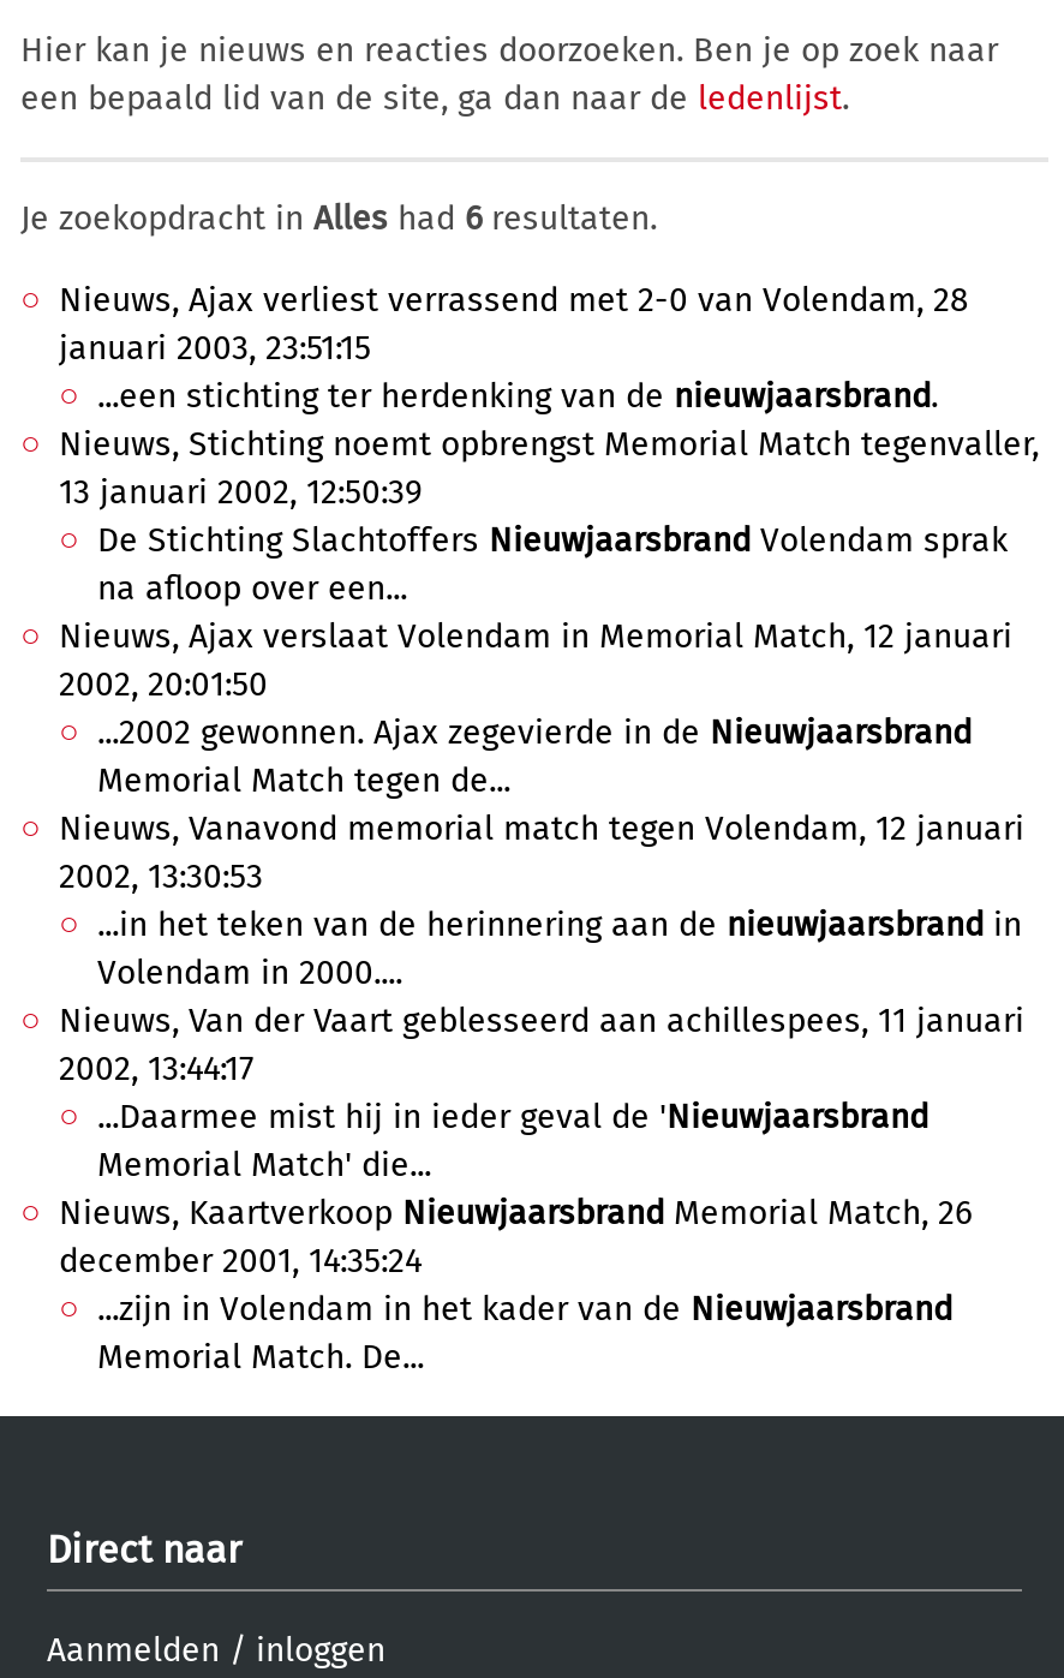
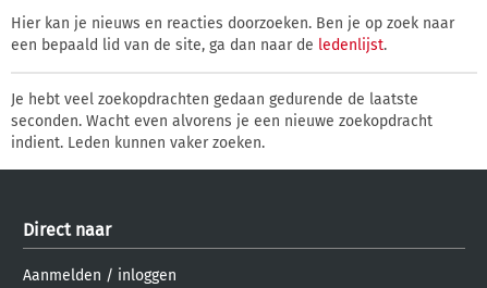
[20,198,1039,1378] Je zoekopdracht in Alles had 6 resultaten. | Nieuws, Ajax verliest verrassend met 2-0 van Volendam, 28 | januari 2003, 23:51:15 | ...een stichting ter herdenking van de nieuwjaarsbrand. | Nieuws, Stichting noemt opbrengst Memorial Match tegenvaller, | 13 januari 2002, 12:50:39 | De Stichting Slachtoffers Nieuwjaarsbrand Volendam sprak | na afloop over een... | Nieuws, Ajax verslaat Volendam in Memorial Match, 12 januari | 2002, 20:01:50 | ...2002 gewonnen. Ajax zegevierde in de Nieuwjaarsbrand | Memorial Match tegen de... | Nieuws, Vanavond memorial match tegen Volendam, 12 januari | 2002, 13:30:53 | ...in het teken van de herinnering aan de nieuwjaarsbrand in | Volendam in 2000.... | Nieuws, Van der Vaart geblesseerd aan achillespees, 11 januari | 2002, 13:44:17 | ...Daarmee mist hij in ieder geval de ' Nieuwjaarsbrand | Memorial Match' die... | Nieuws, Kaartverkoop Nieuwjaarsbrand Memorial Match, 26 | december 2001, 14:35:24 | ...zijn in Volendam in het kader van de Nieuwjaarsbrand | Memorial Match. De... -> [11,90,433,152] Je hebt veel zoekopdrachten gedaan gedurende de laatste | seconden. Wacht even alvorens je een nieuwe zoekopdracht | indient. Leden kunnen vaker zoeken.

